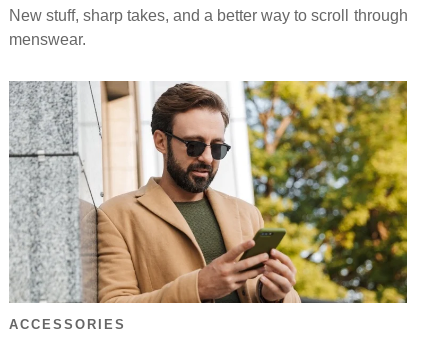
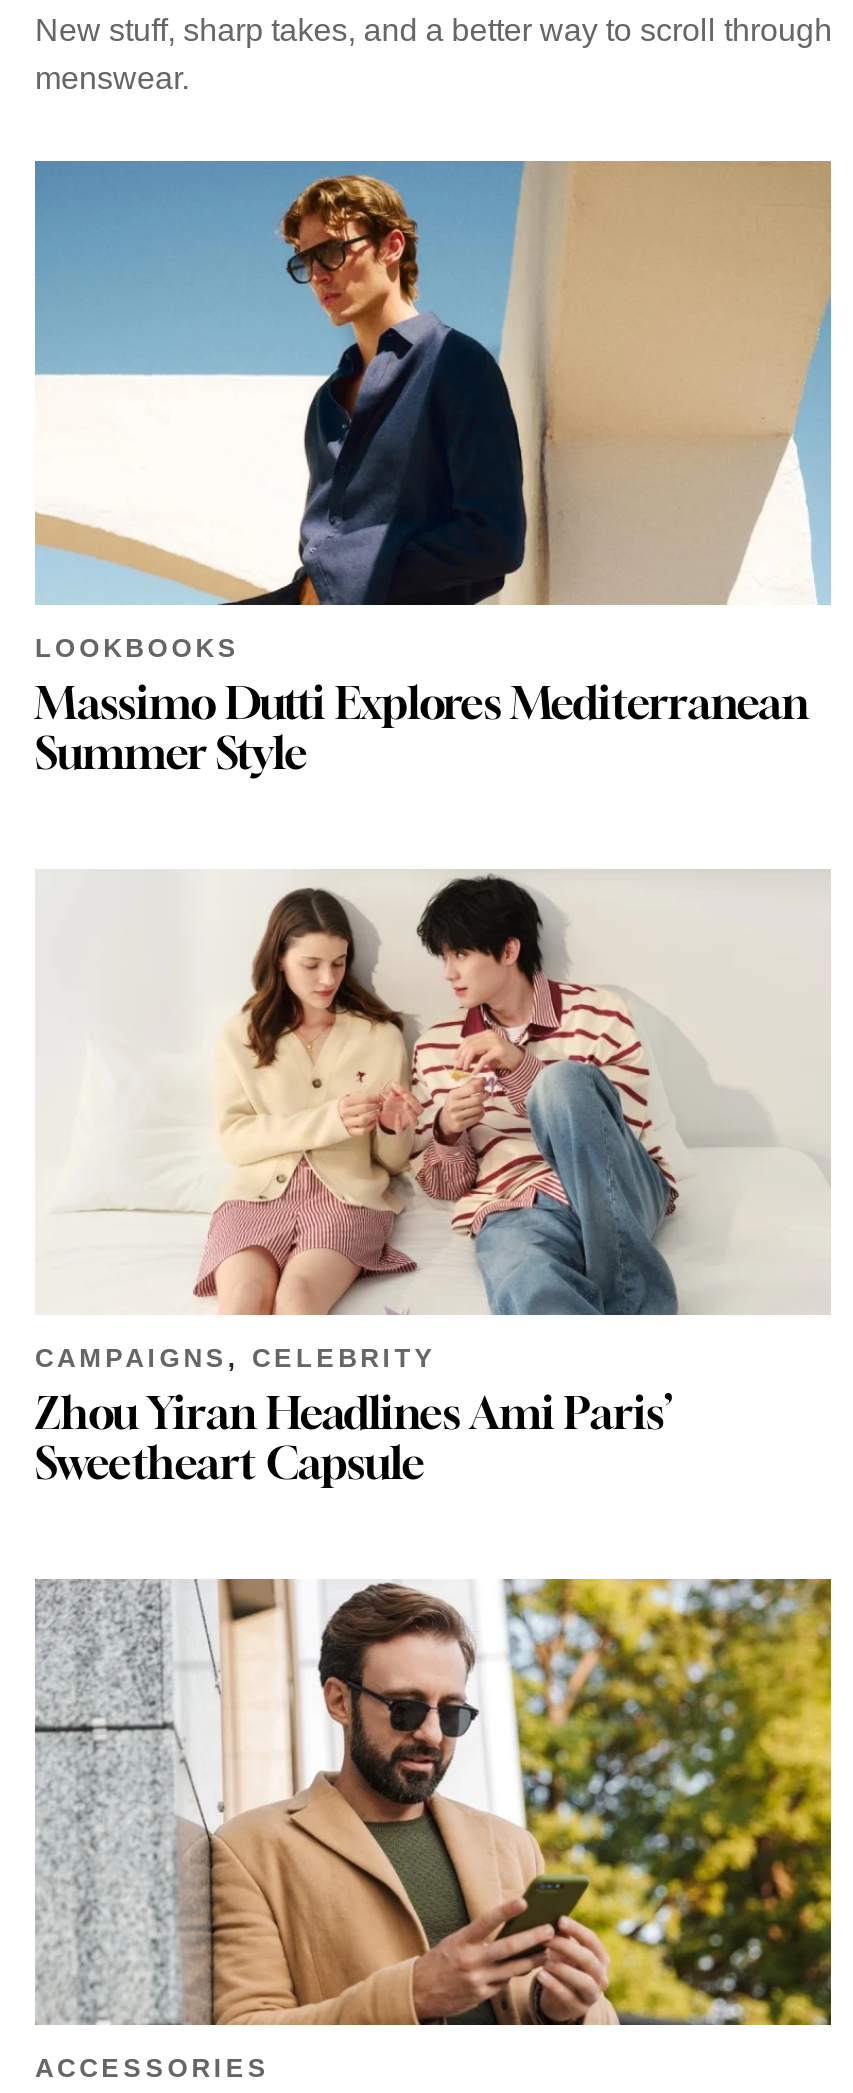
none -> [35,159,833,780] [image] | LOOKBOOKS | Massimo Dutti Explores Mediterranean | Summer Style
none -> [35,869,831,1490] [image] | CAMPAIGNS, CELEBRITY | Zhou Yiran Headlines Ami Paris’ | Sweetheart Capsule

